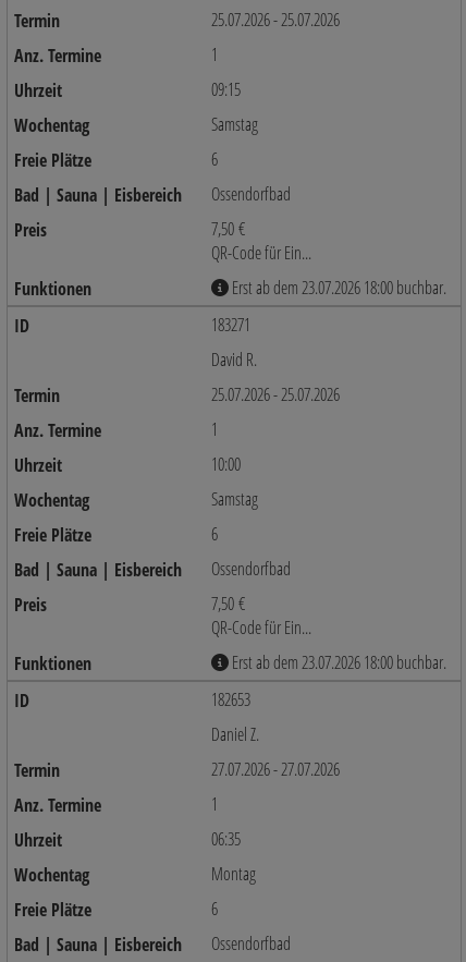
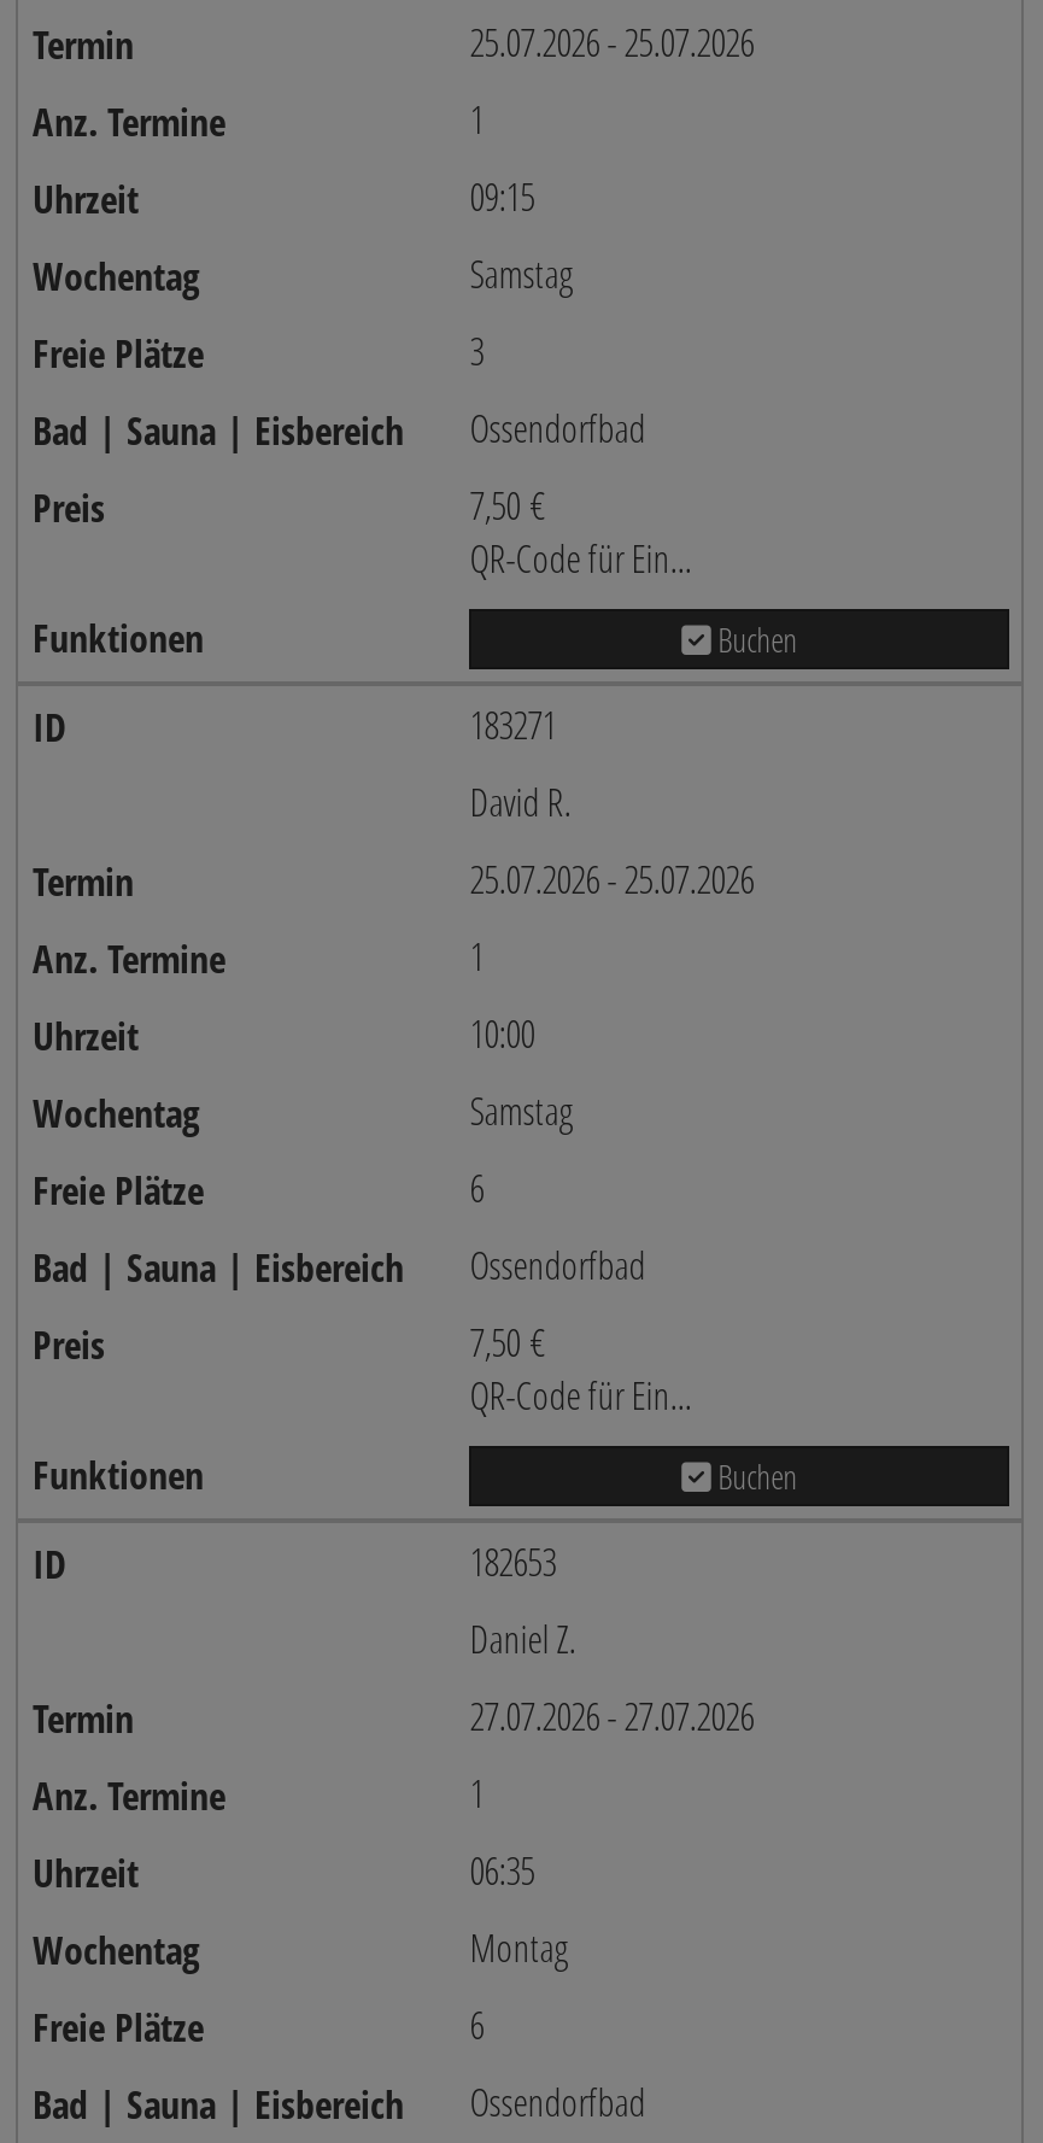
[211,147,218,171] 6 -> [470,324,484,377] 3
[229,276,447,300] Erst ab dem 23.07.2026 18:00 buchbar. -> [710,616,797,662] Buchen
[229,650,447,674] Erst ab dem 23.07.2026 18:00 buchbar. -> [710,1453,797,1499] Buchen

